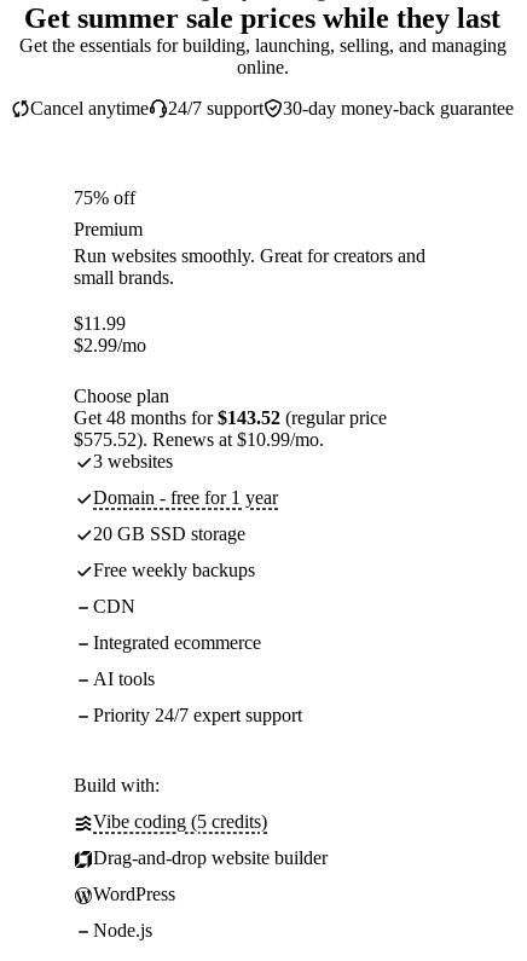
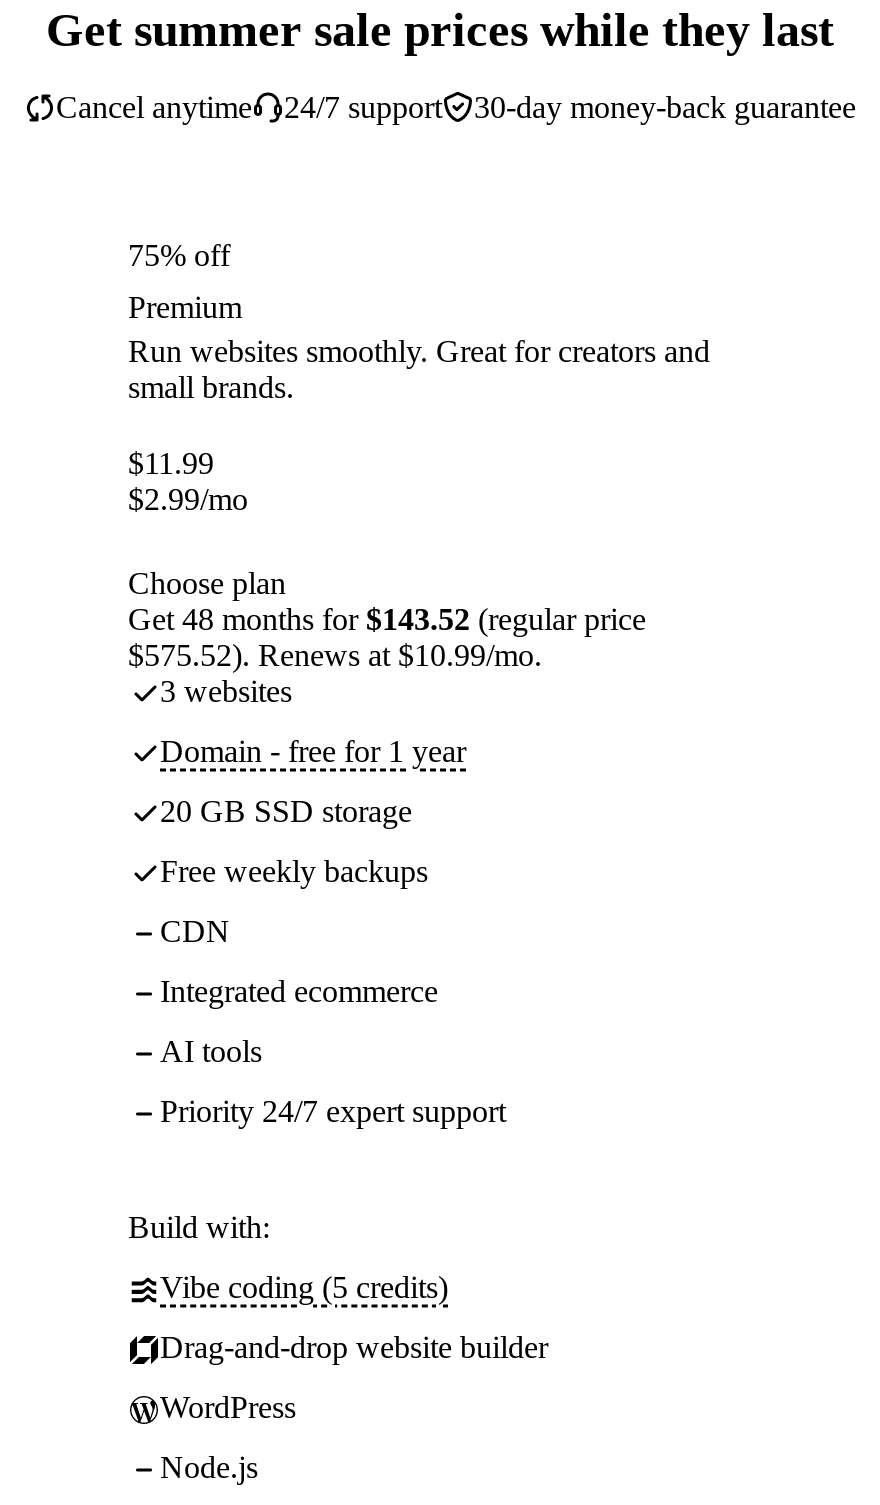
[19,35,506,77] Get the essentials for building, launching, selling, and managing | online. -> none

